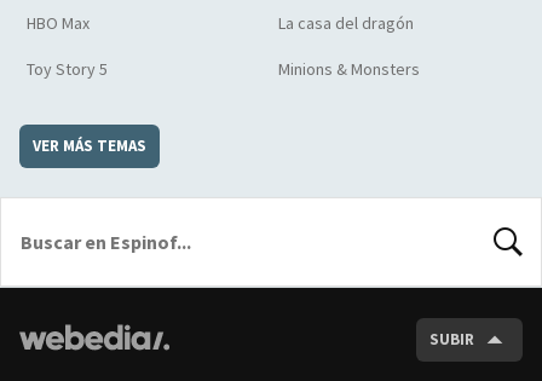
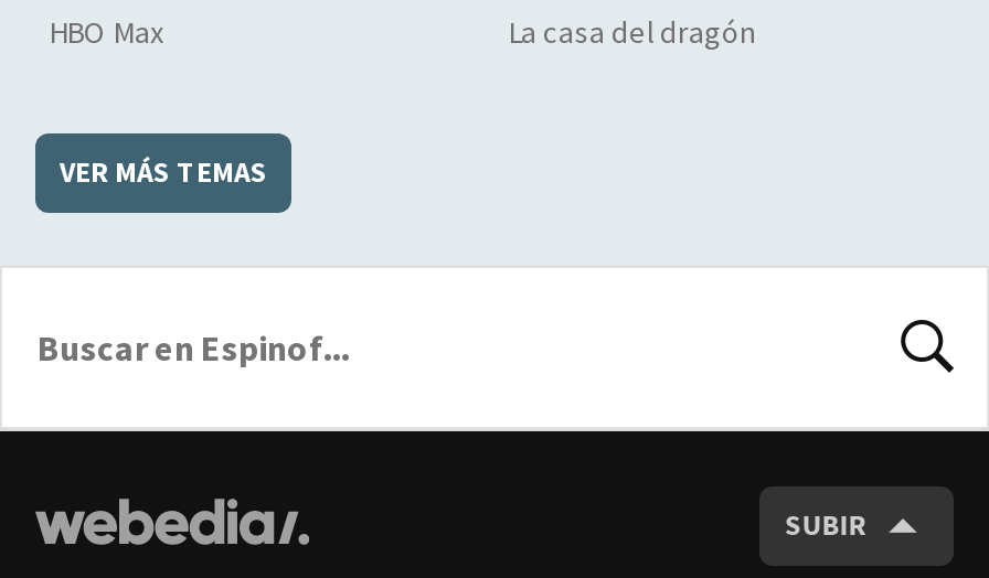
[27,58,420,80] Toy Story 5 | Minions & Monsters -> none

